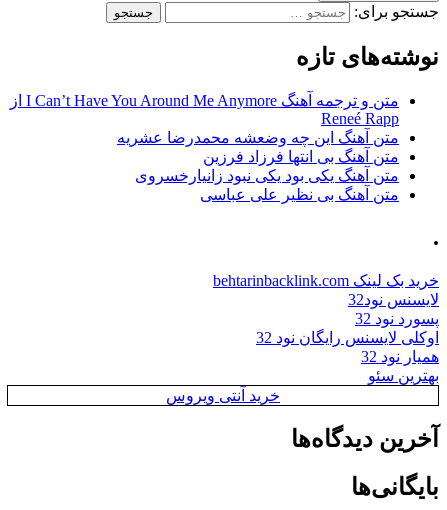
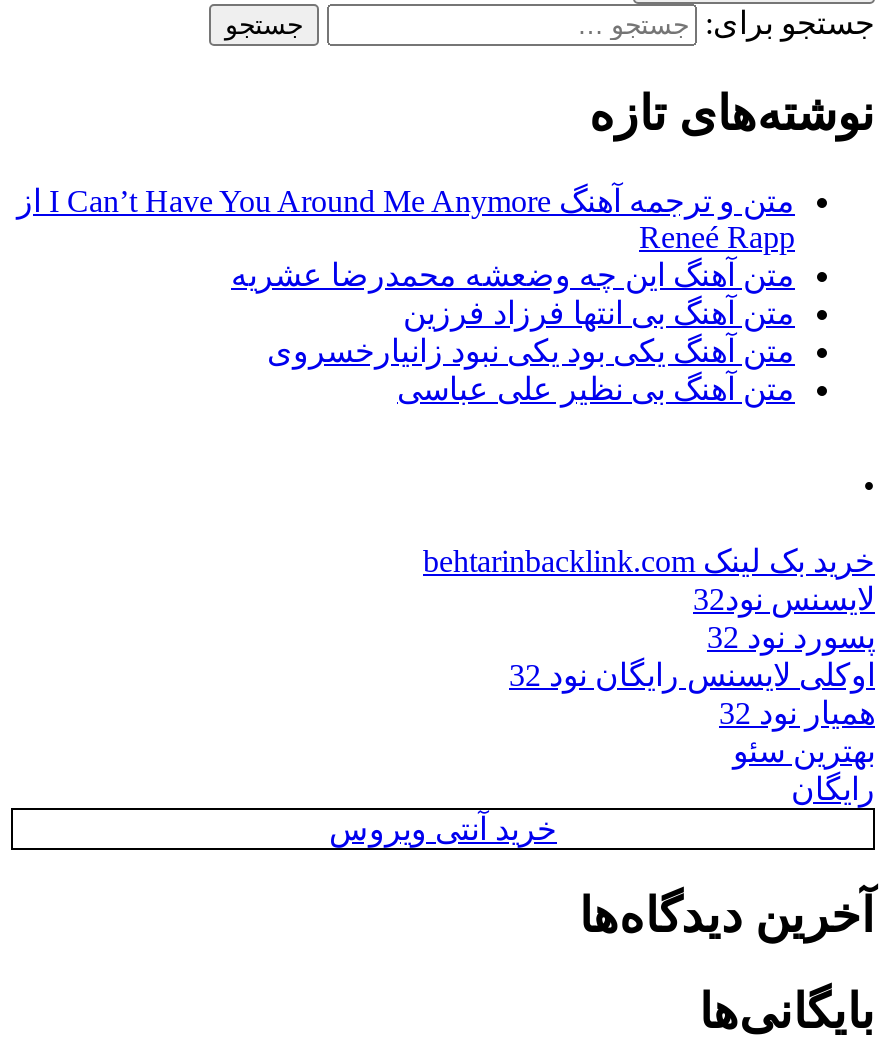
none -> [791,771,875,805] رایگان

